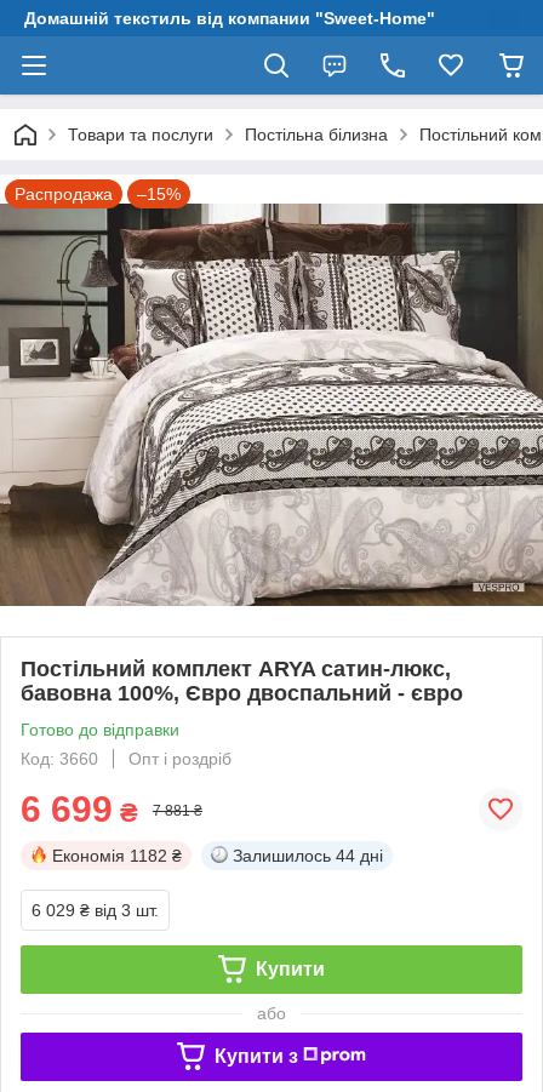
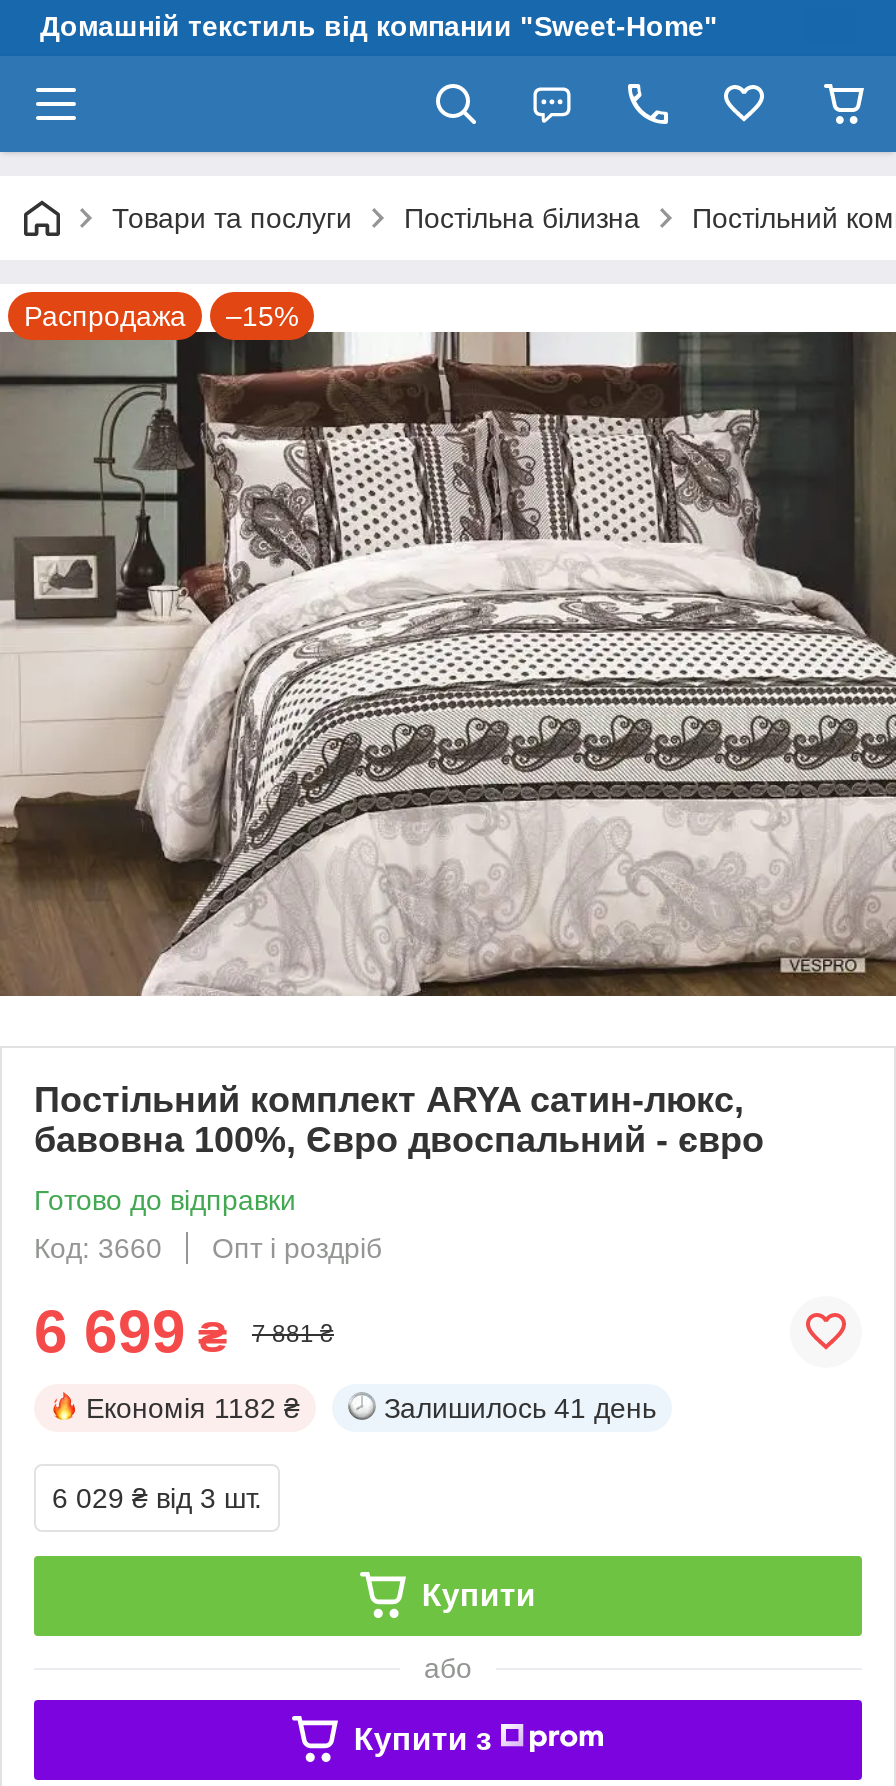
[233,846,383,865] Залишилось 44 дні -> [384,1392,656,1424] Залишилось 41 день

